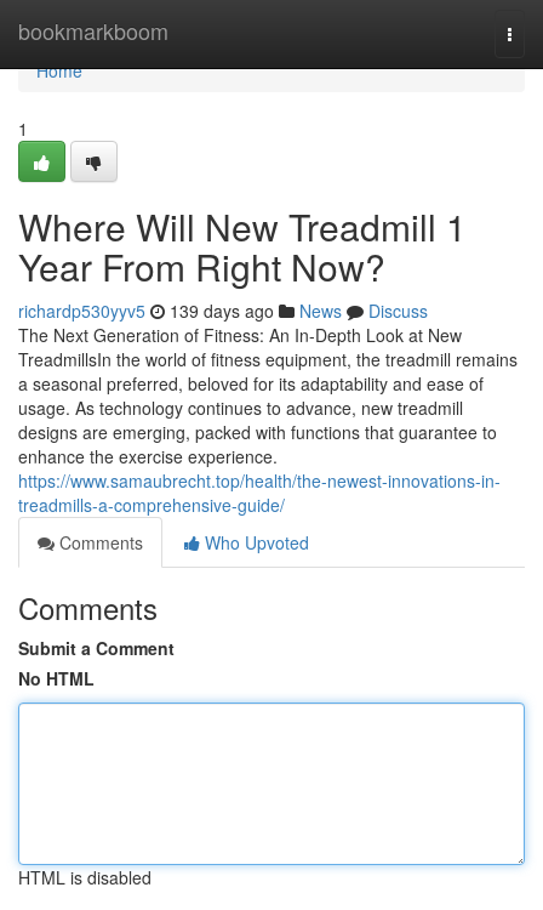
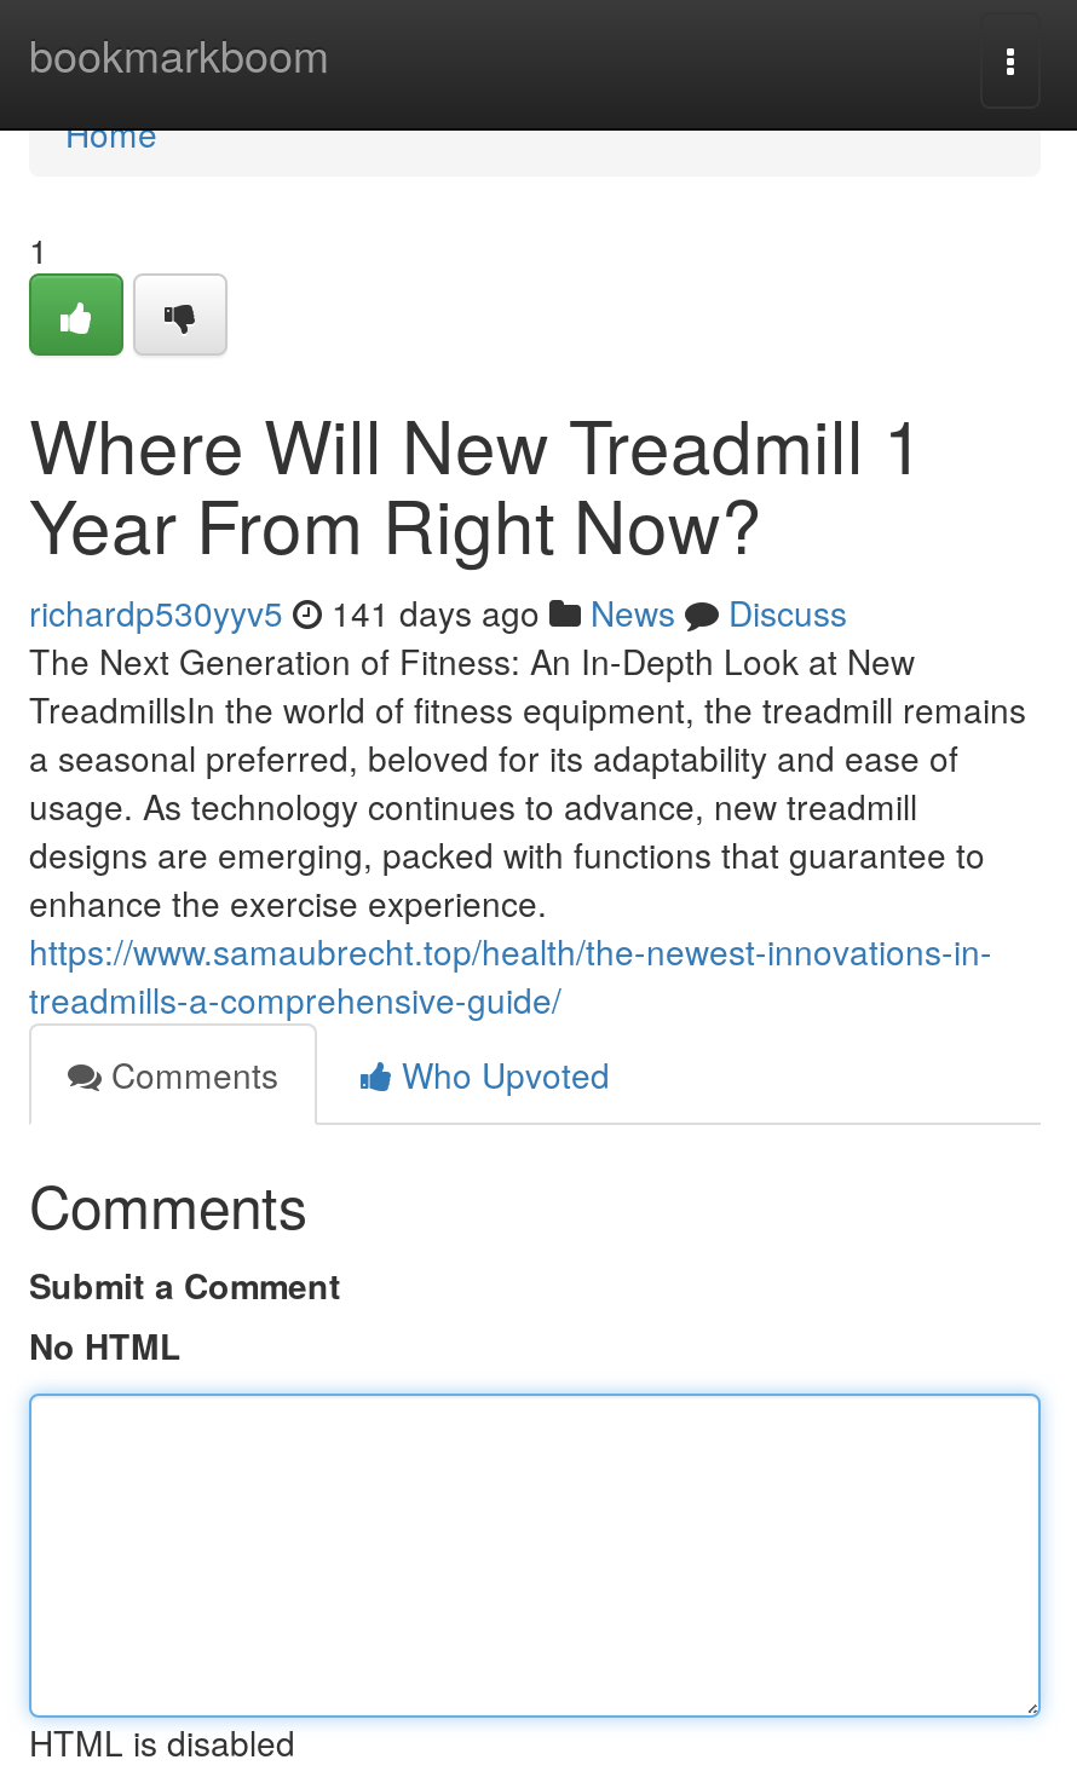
[18,298,428,323] richardp530yyv5 139 days ago News Discuss -> [29,588,847,636] richardp530yyv5 141 days ago News Discuss

